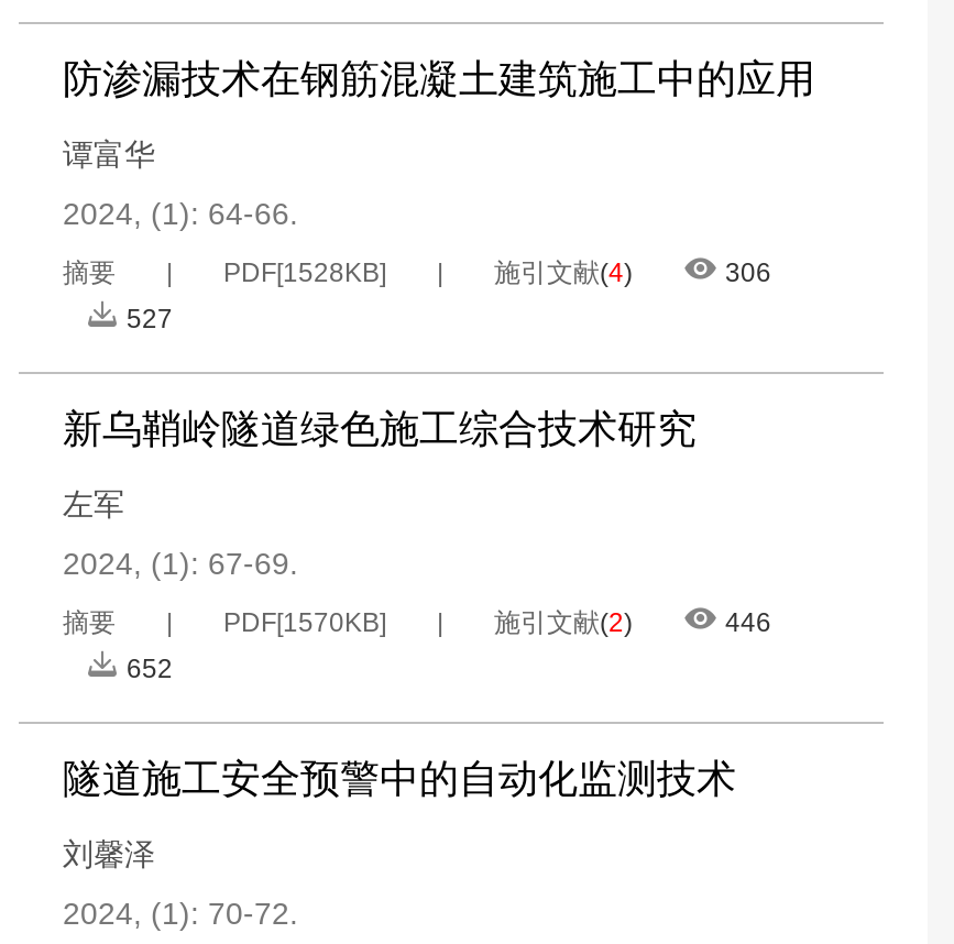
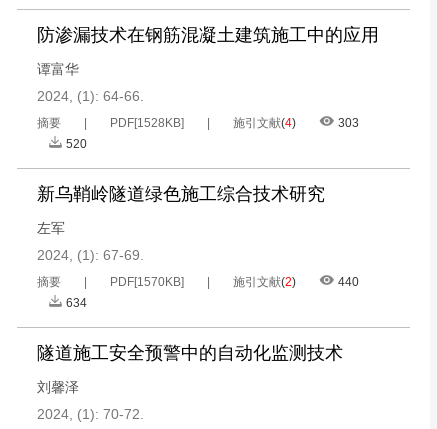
[725,257,771,288] 306 -> [338,116,359,130] 303
[127,304,173,334] 527 -> [66,137,87,151] 520
[725,607,771,638] 446 -> [338,275,359,289] 440
[127,654,173,684] 652 -> [66,296,87,310] 634

